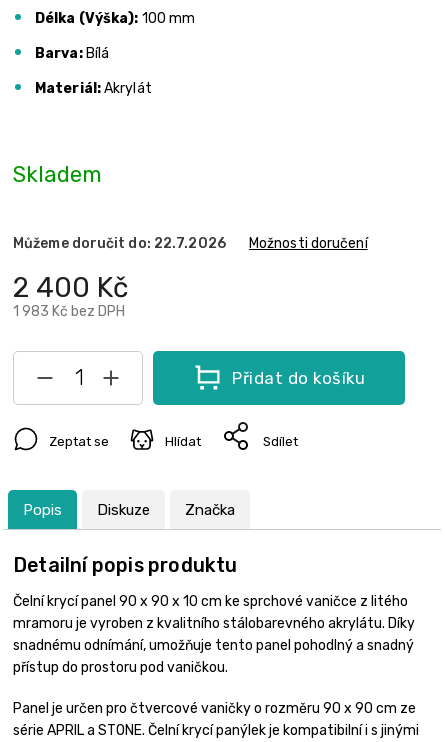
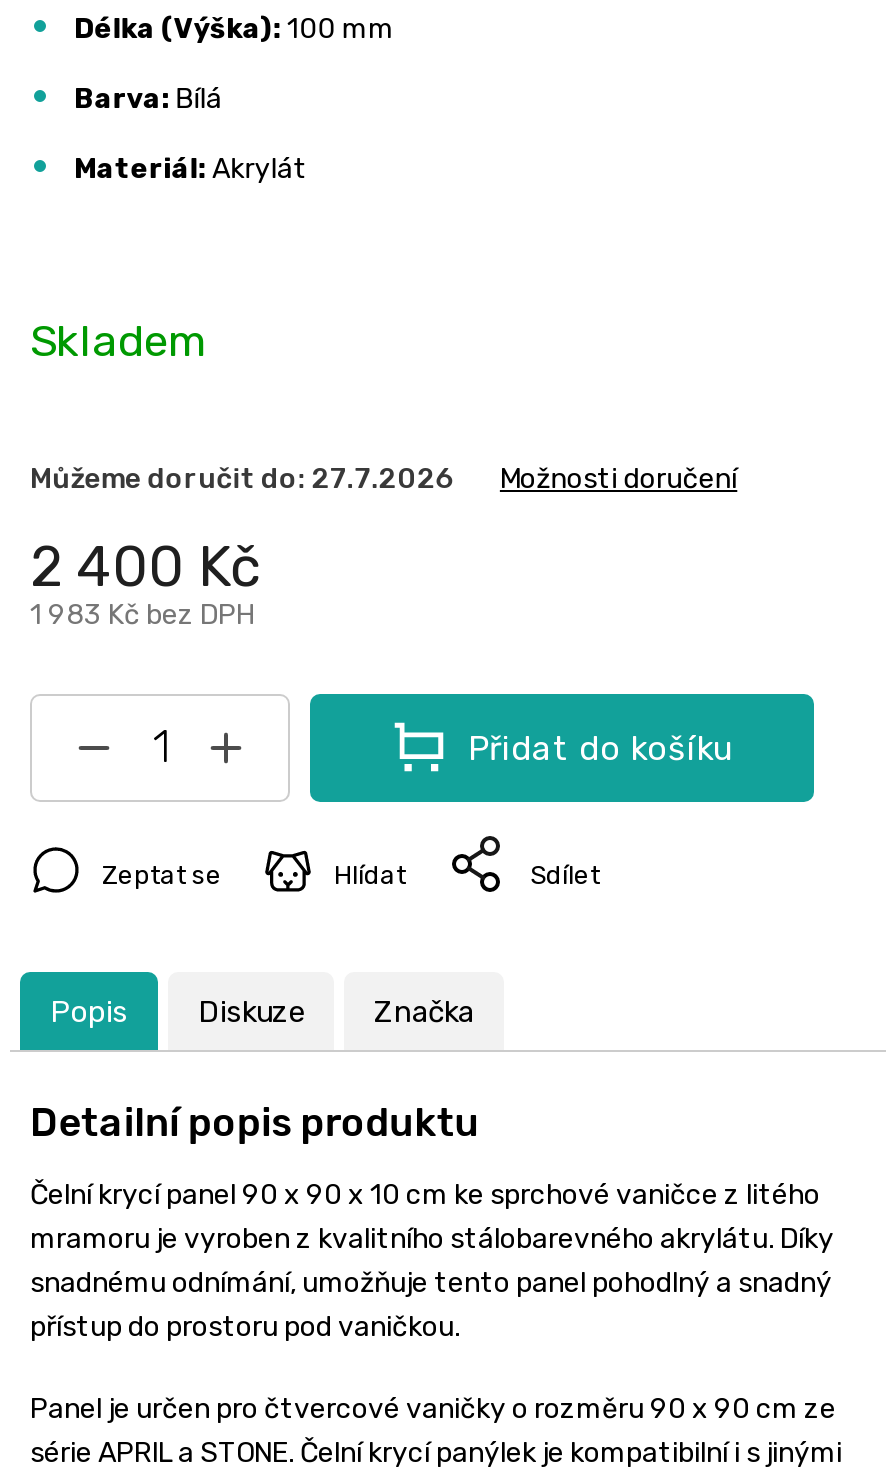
[13,234,226,251] Můžeme doručit do: 22.7.2026 -> [30,461,454,495] Můžeme doručit do: 27.7.2026

